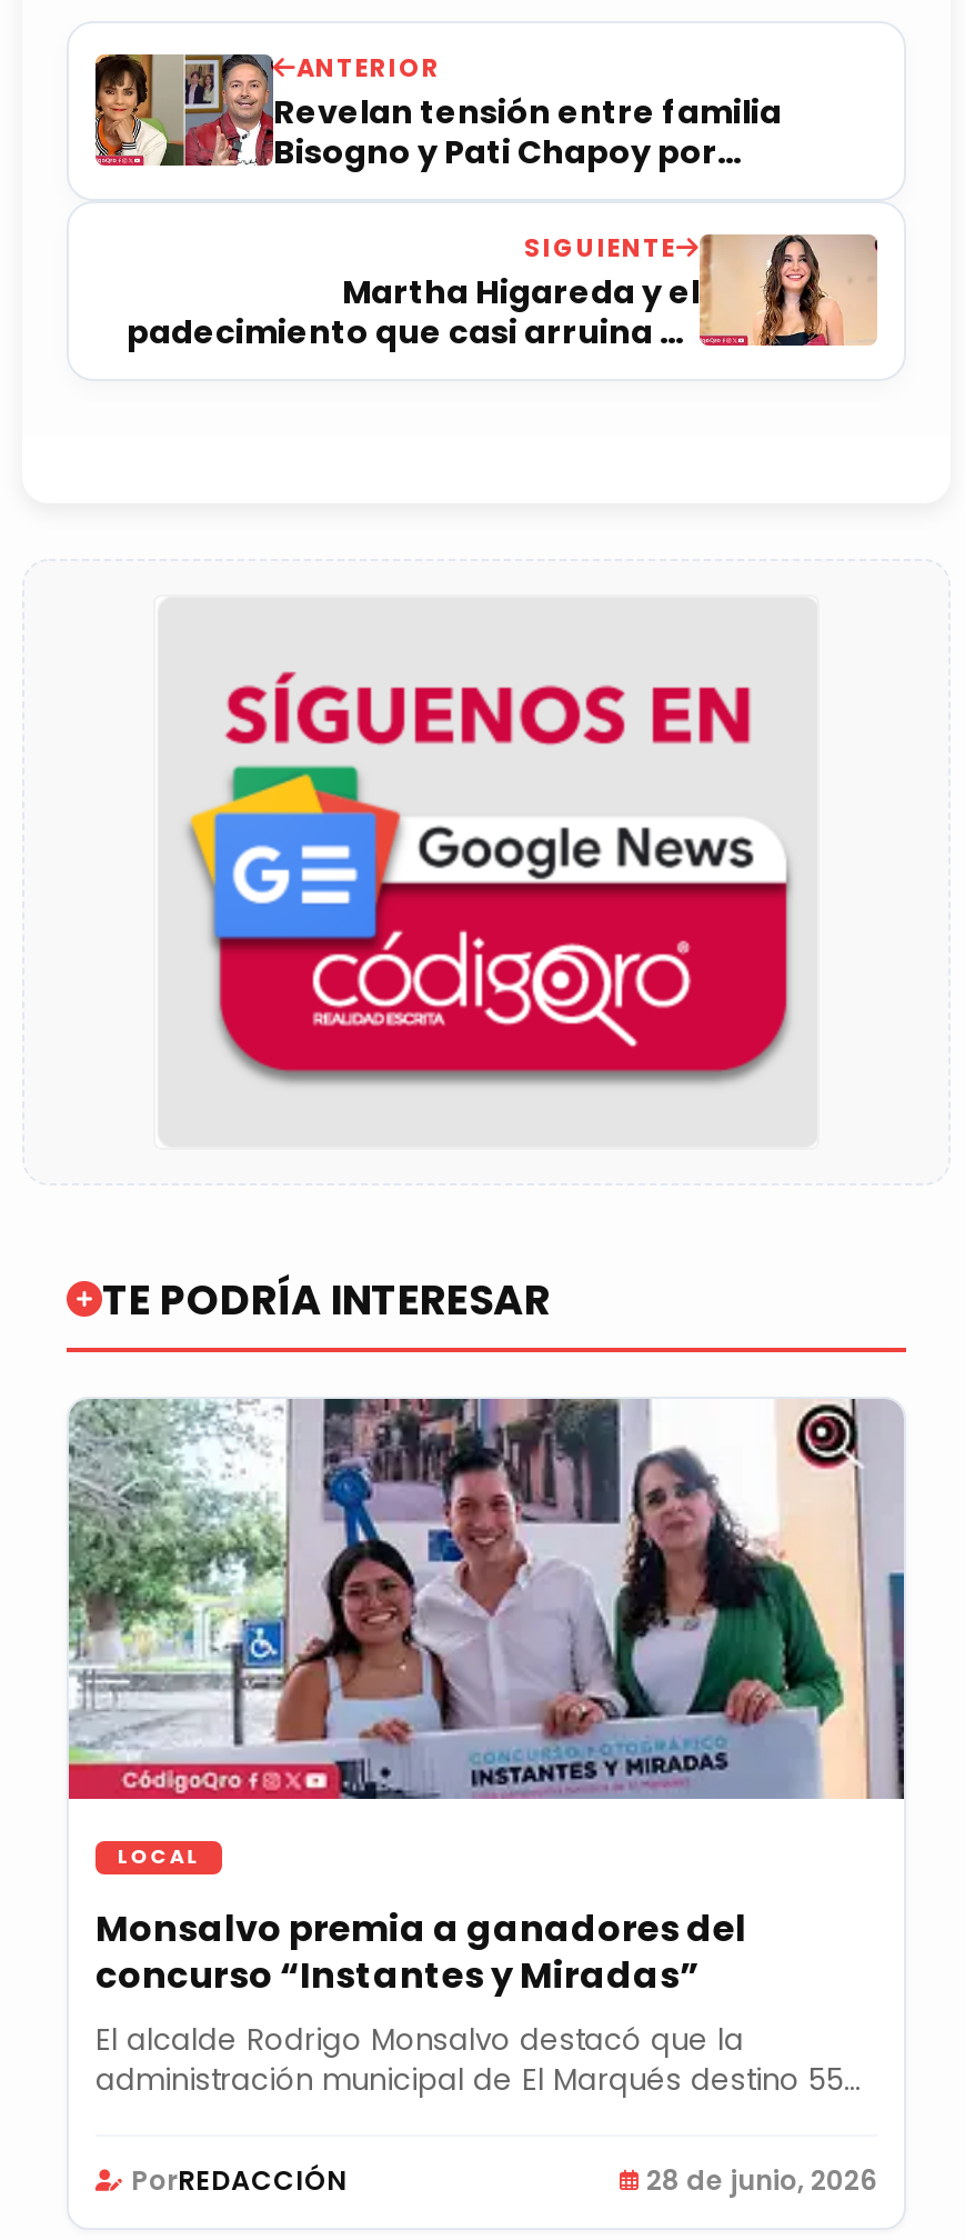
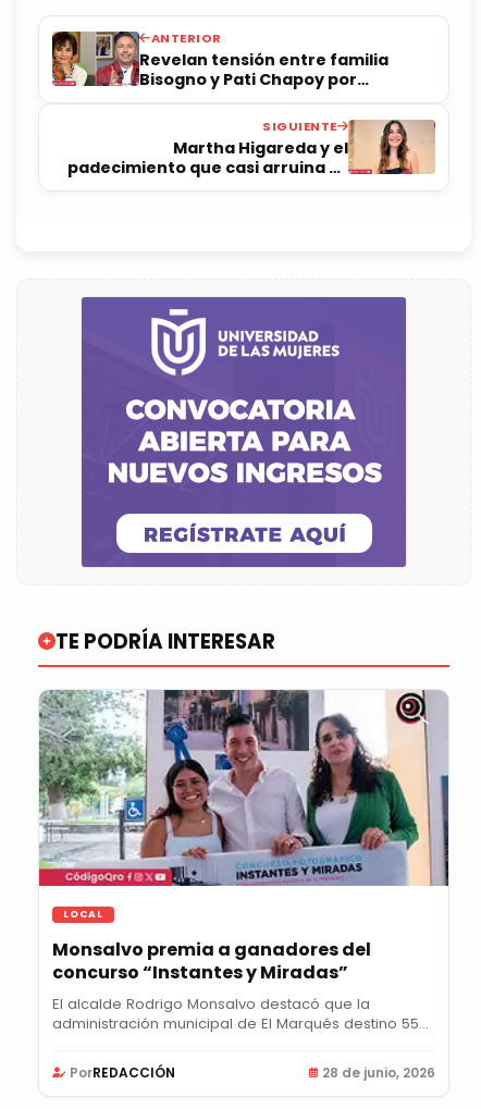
[155,597,817,1148] [image] -> [81,296,407,568] [image]

